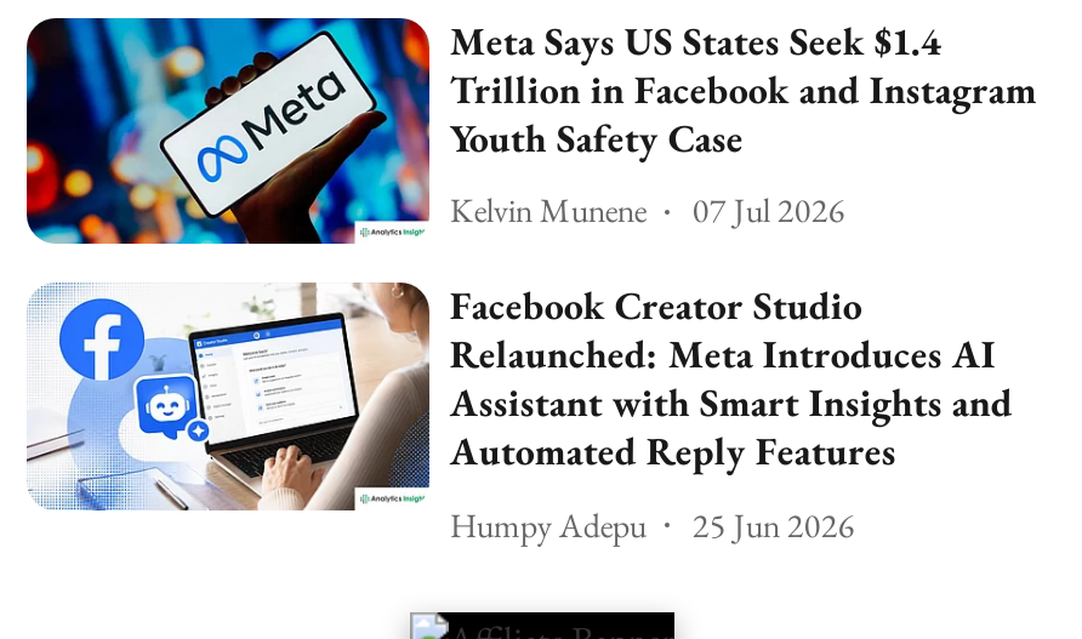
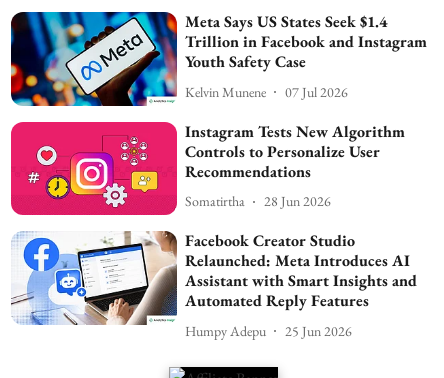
none -> [10,121,405,216] [image] | Instagram Tests New Algorithm | Controls to Personalize User | Recommendations | Somatirtha | 28 Jun 2026

